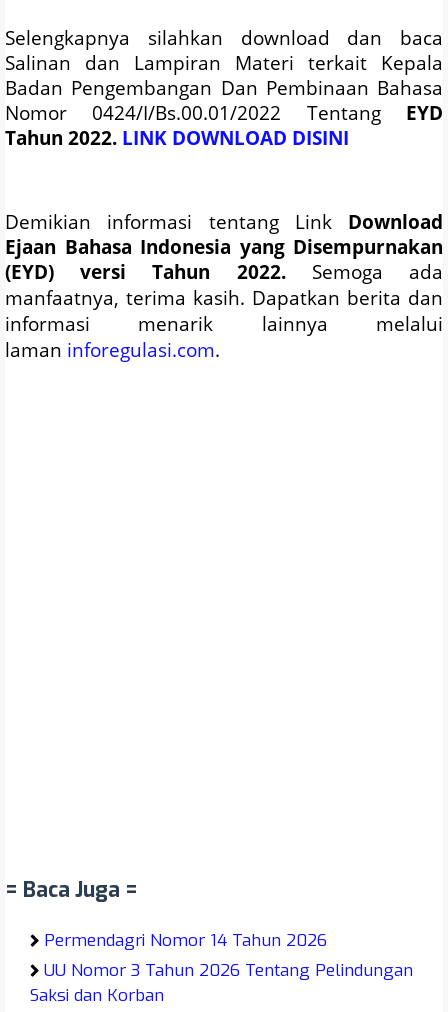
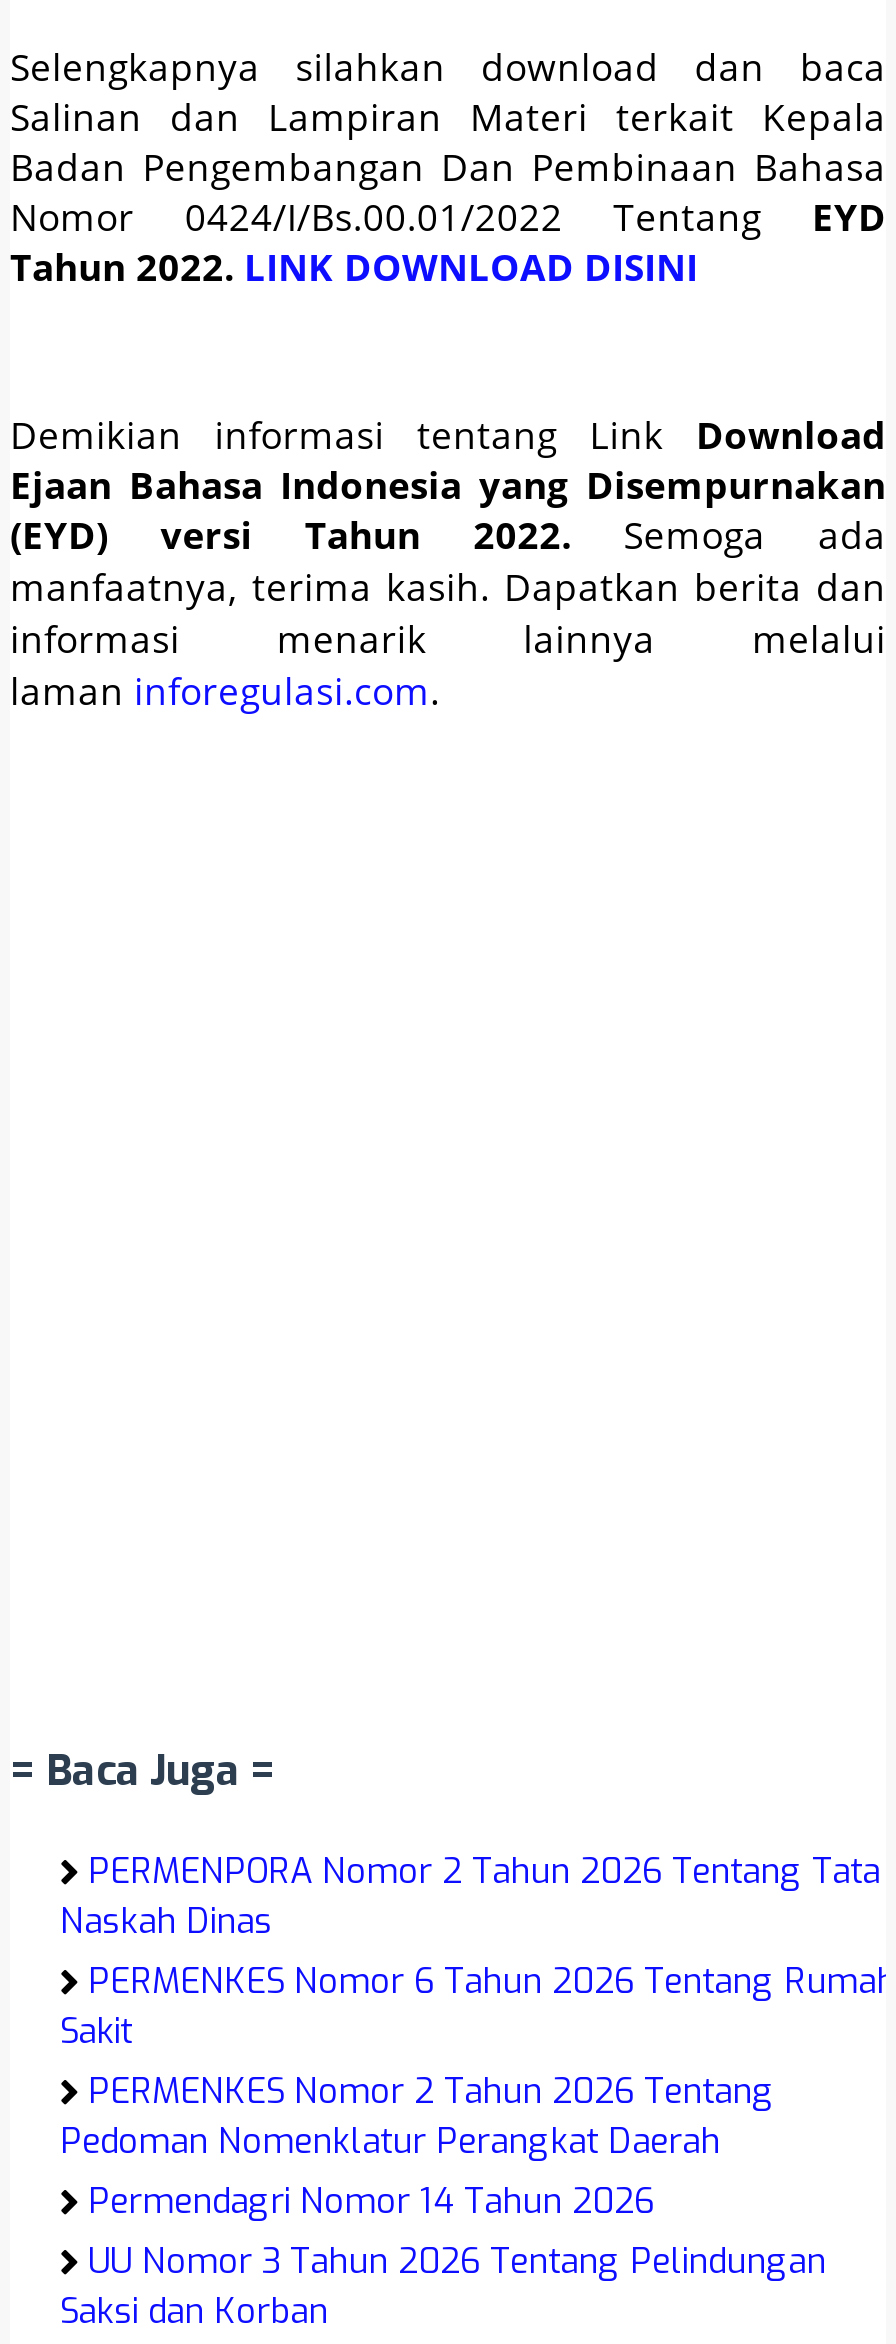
none -> [60,1849,896,2165] PERMENPORA Nomor 2 Tahun 2026 Tentang Tata | Naskah Dinas | PERMENKES Nomor 6 Tahun 2026 Tentang Rumah | Sakit | PERMENKES Nomor 2 Tahun 2026 Tentang | Pedoman Nomenklatur Perangkat Daerah

